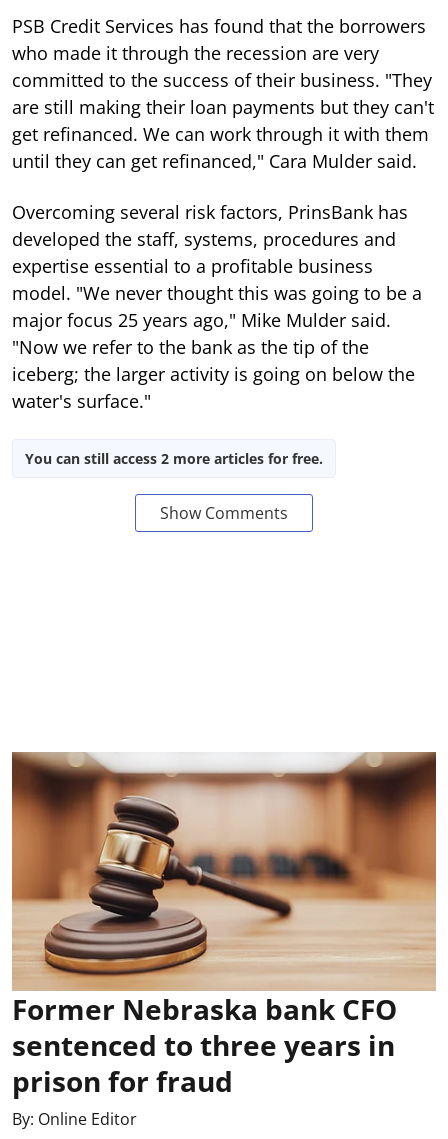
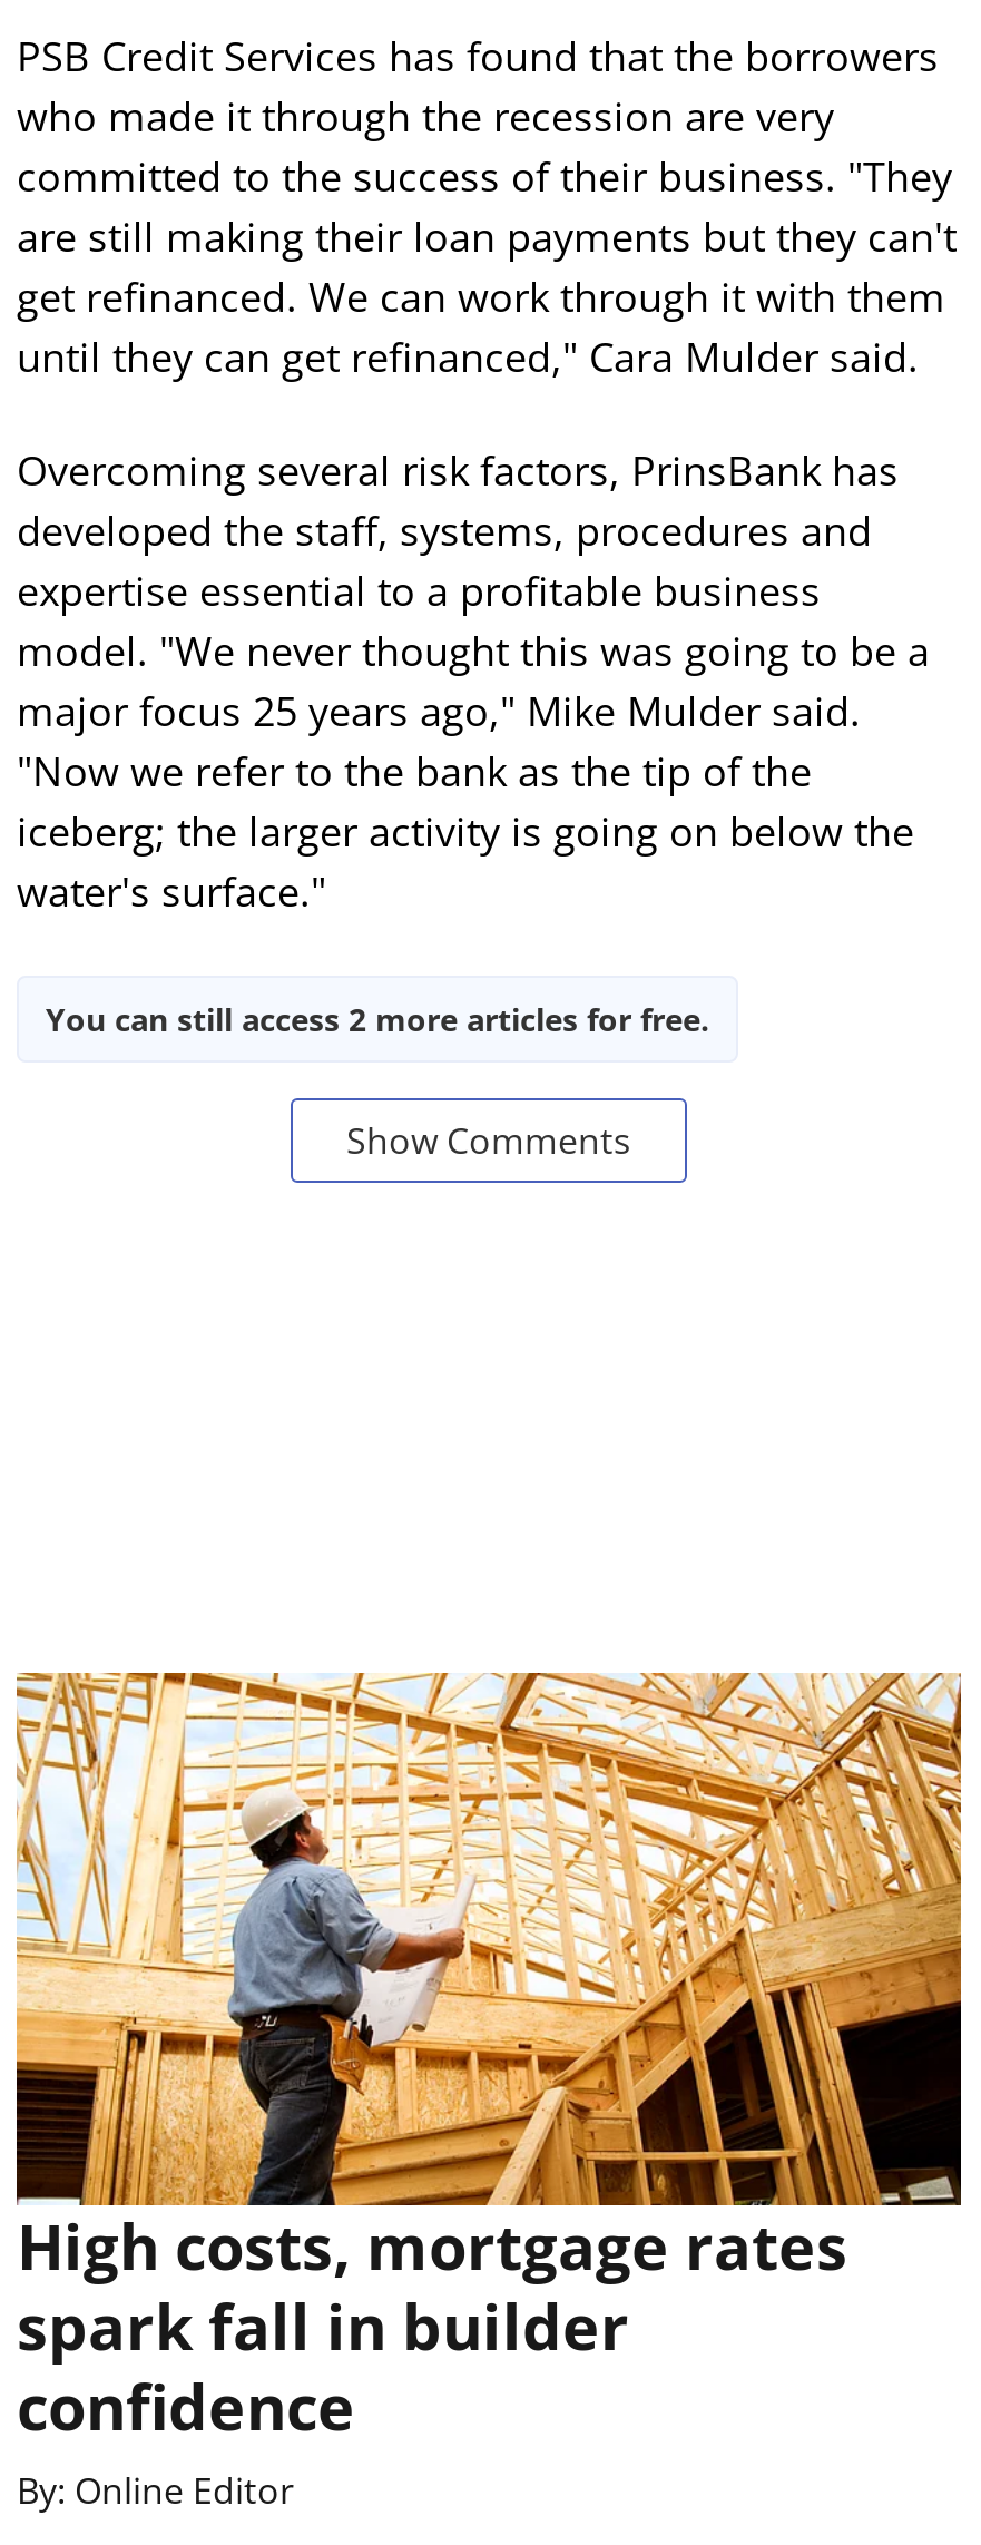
[11,751,437,1099] [image] | Former Nebraska bank CFO | sentenced to three years in | prison for fraud -> [14,1671,963,2447] [image] | High costs, mortgage rates | spark fall in builder | confidence

